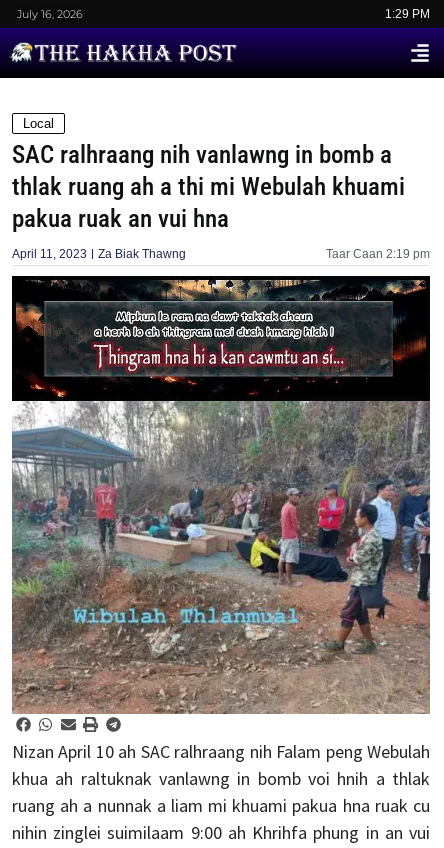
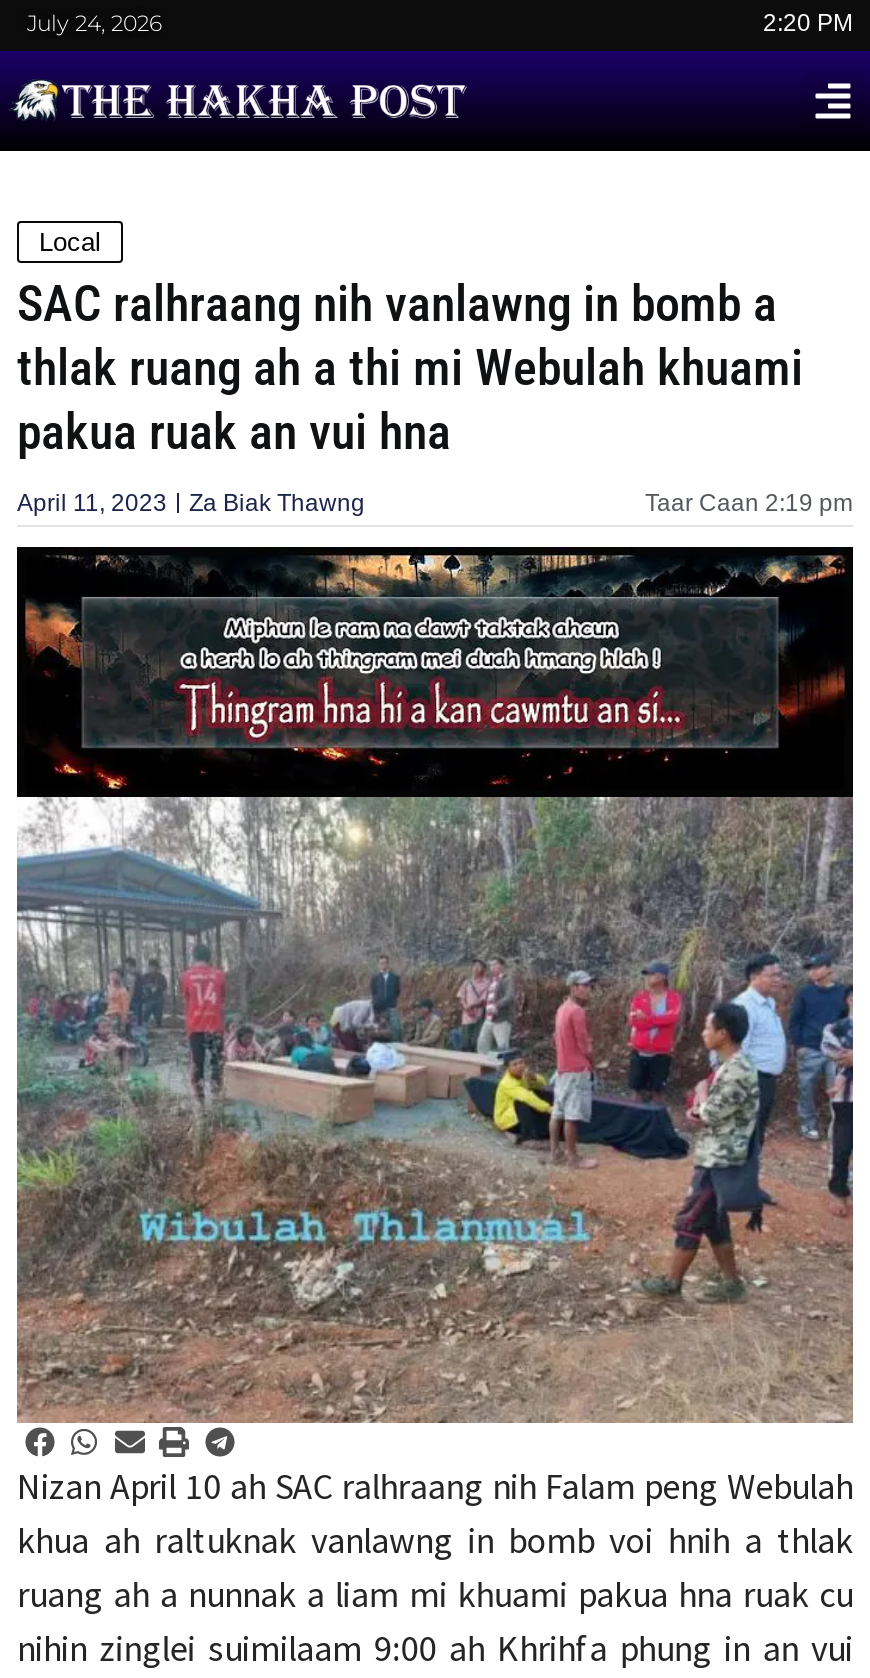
[17,7,83,21] July 16, 2026 -> [27,9,163,37] July 24, 2026
[385,7,430,21] 1:29 PM -> [763,9,853,37] 2:20 PM

